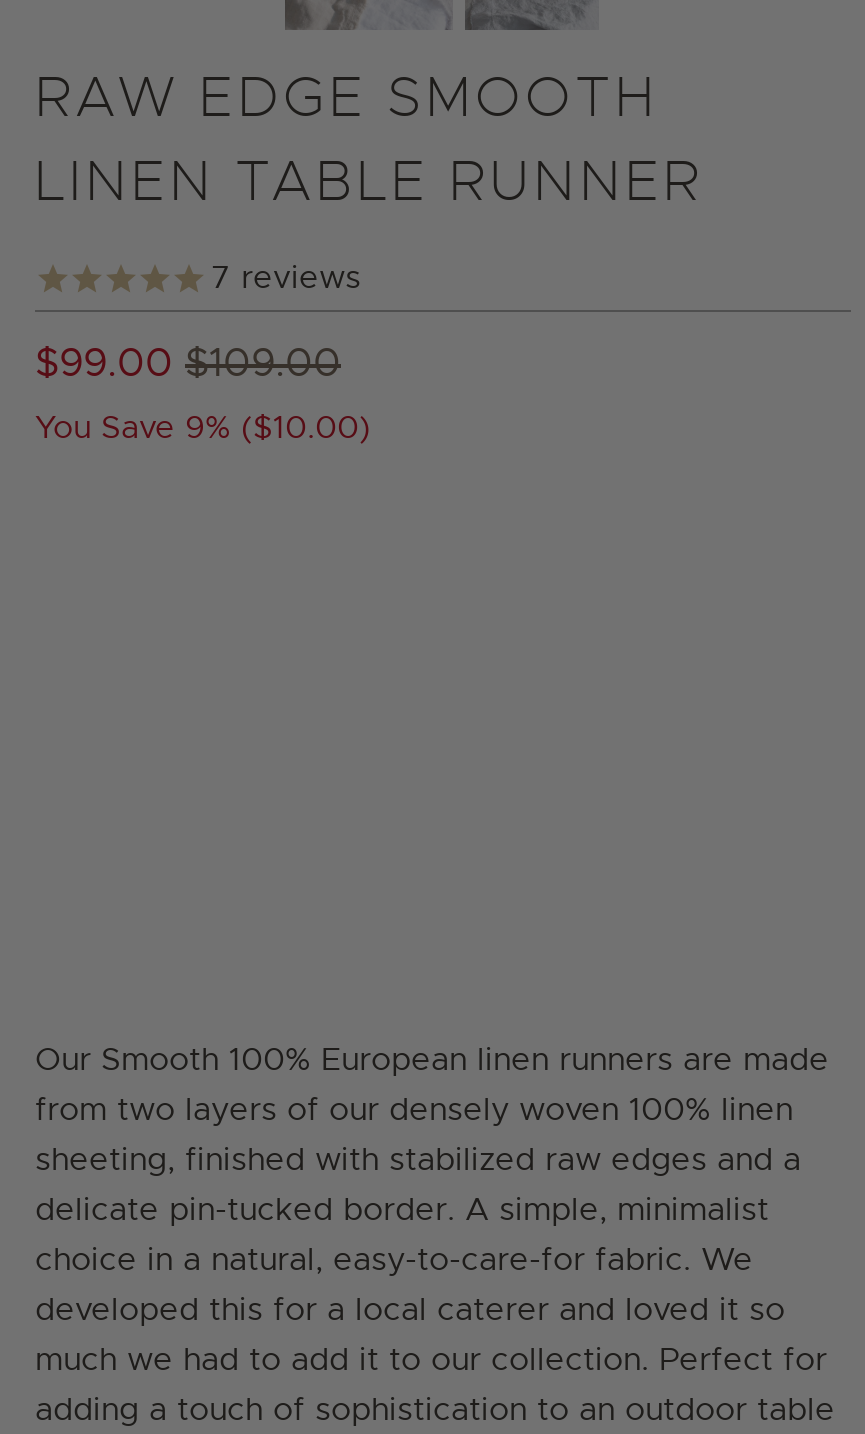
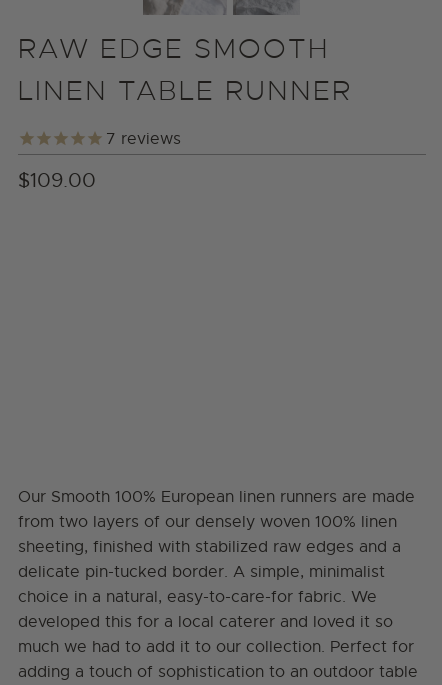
[35,337,371,447] $99.00 $109.00 | You Save 9% ($10.00) -> [18,168,96,193] $109.00

